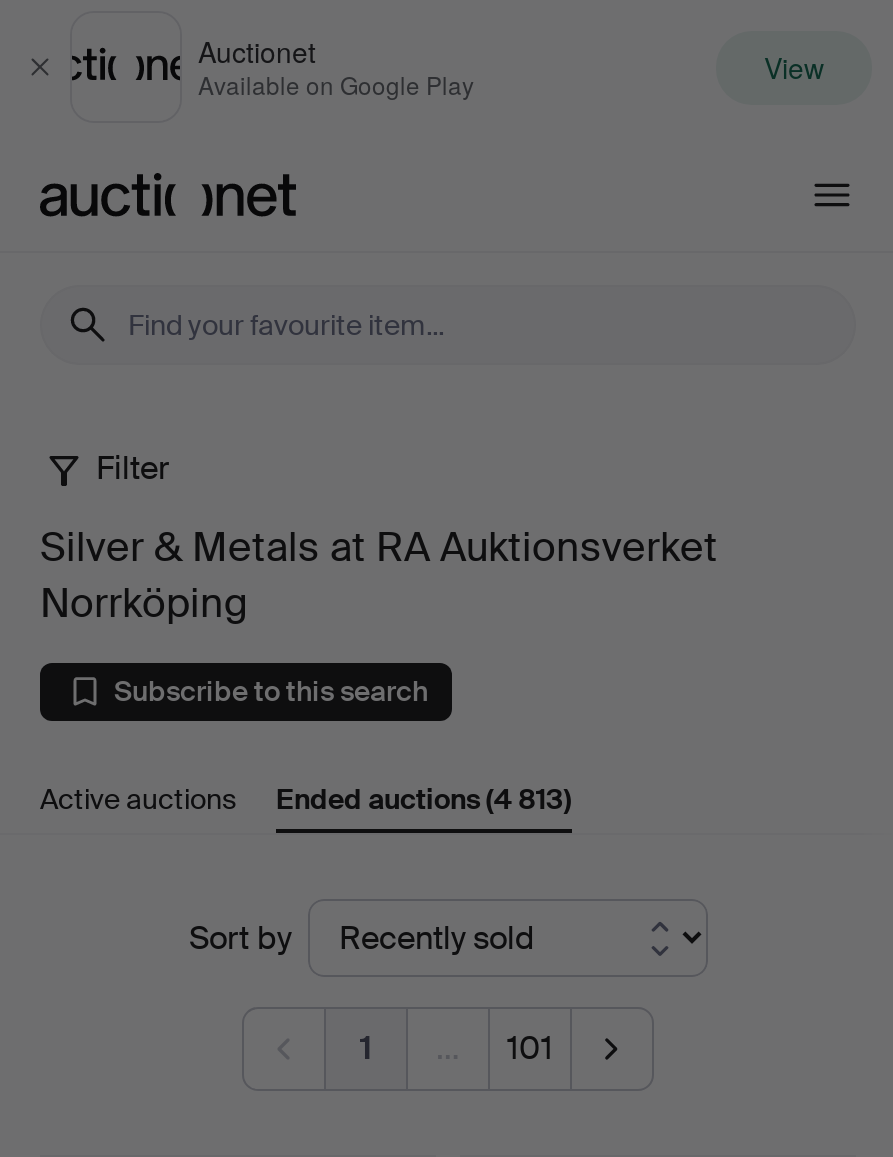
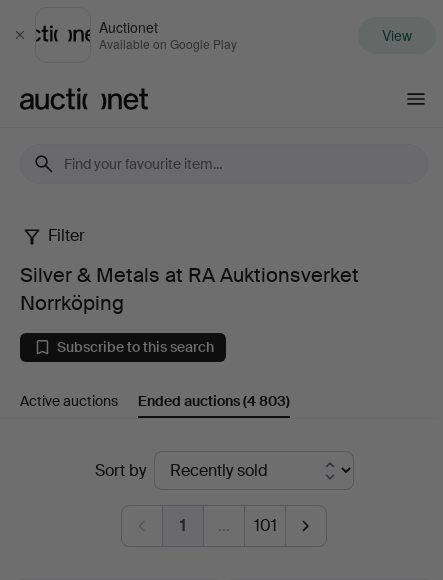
[276,780,572,816] Ended auctions(4 813) -> [138,392,290,410] Ended auctions(4 803)

